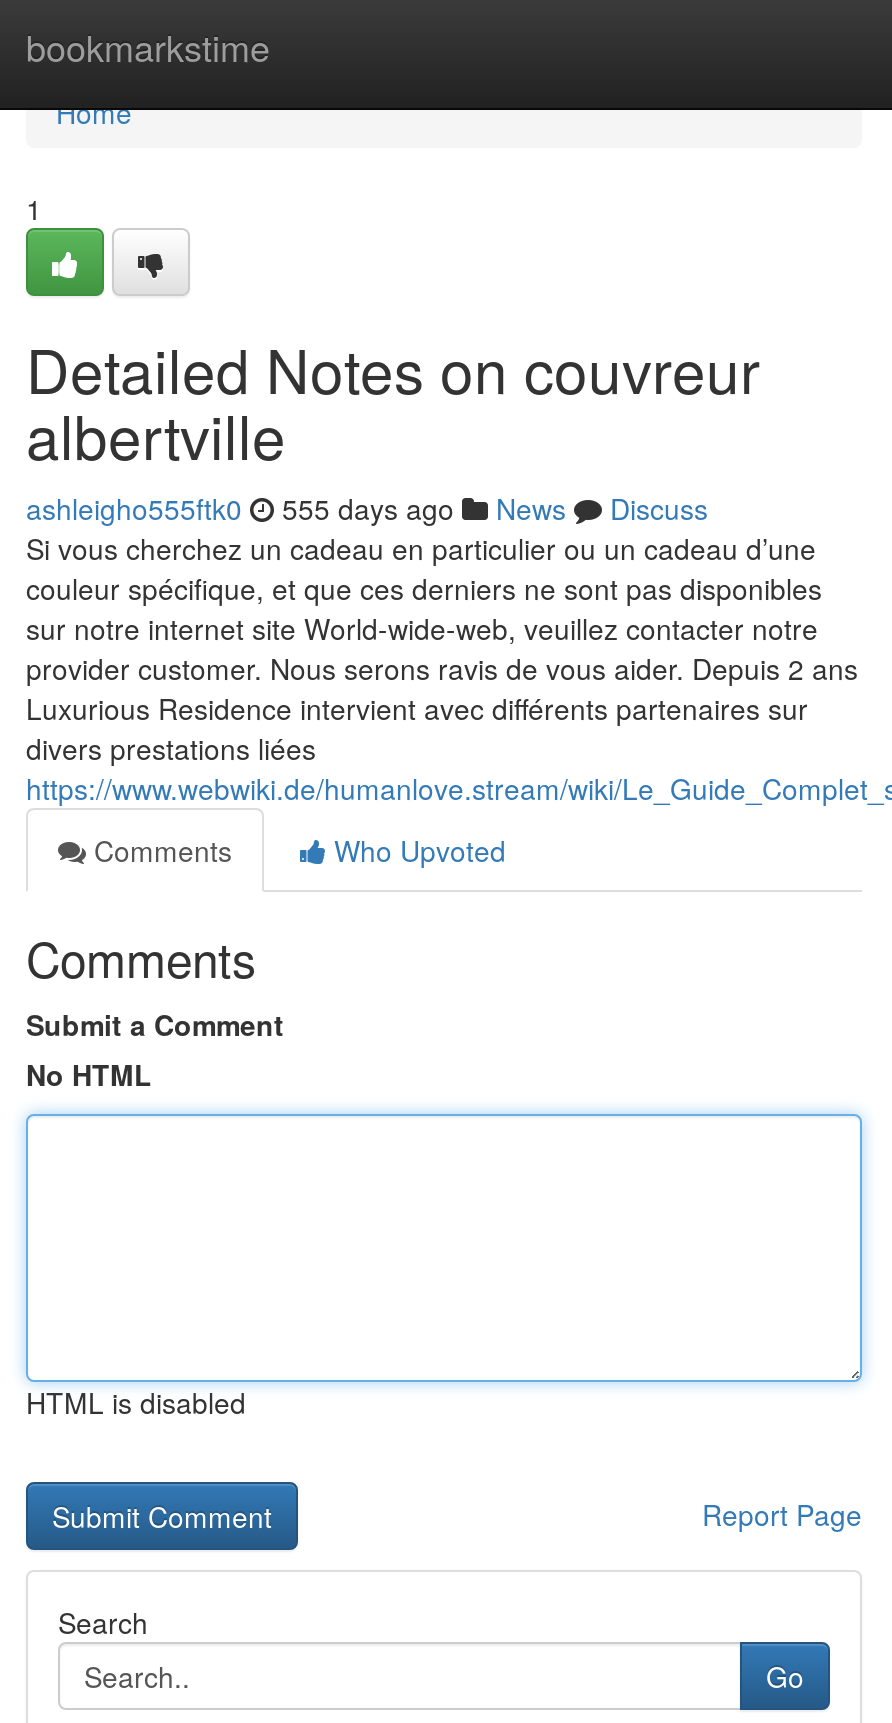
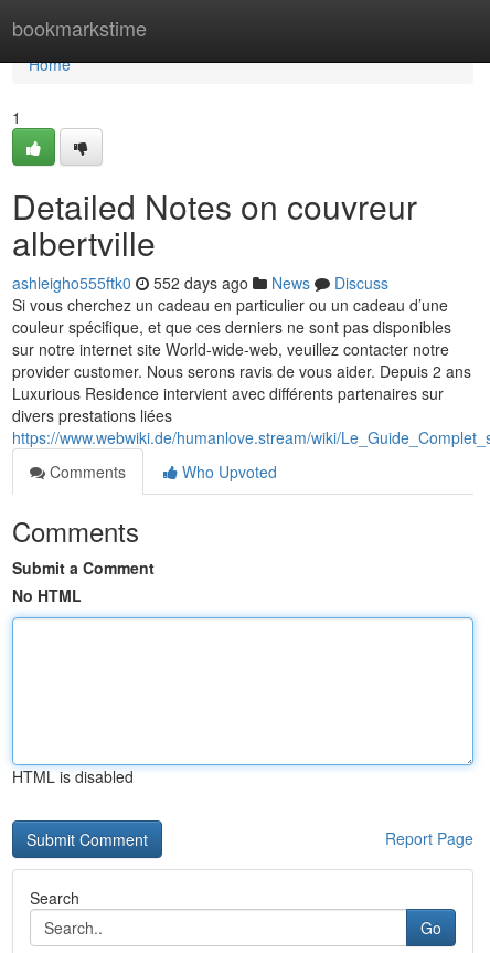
[26,488,708,528] ashleigho555ftk0 555 days ago News Discuss -> [12,272,388,294] ashleigho555ftk0 552 days ago News Discuss

